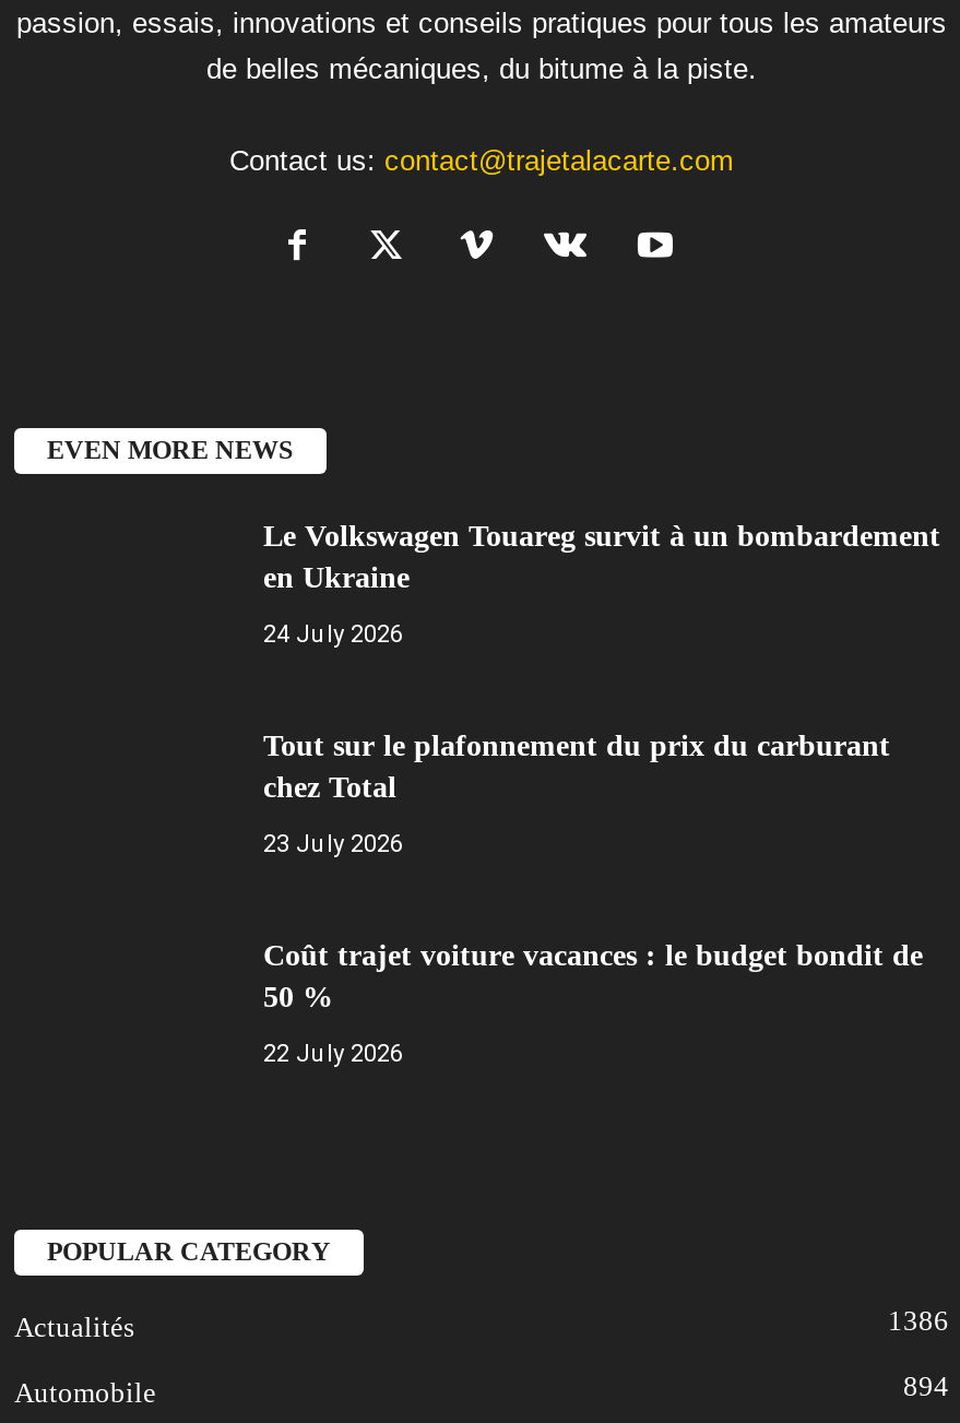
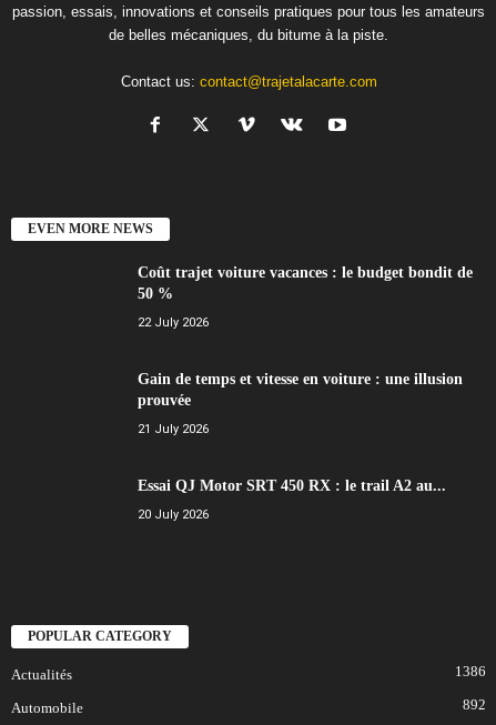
[263,519,940,858] Le Volkswagen Touareg survit à un bombardement | en Ukraine | 24 July 2026 | Tout sur le plafonnement du prix du carburant | chez Total | 23 July 2026 -> none
moved [263,939,923,1068] -> [138,264,473,330]: Coût trajet voiture vacances : le budget bondit de | 50 % | 22 July 2026
none -> [138,371,463,522] Gain de temps et vitesse en voiture : une illusion | prouvée | 21 July 2026 | Essai QJ Motor SRT 450 RX : le trail A2 au... | 20 July 2026
[903,1370,949,1403] 894 -> [463,696,486,713] 892

